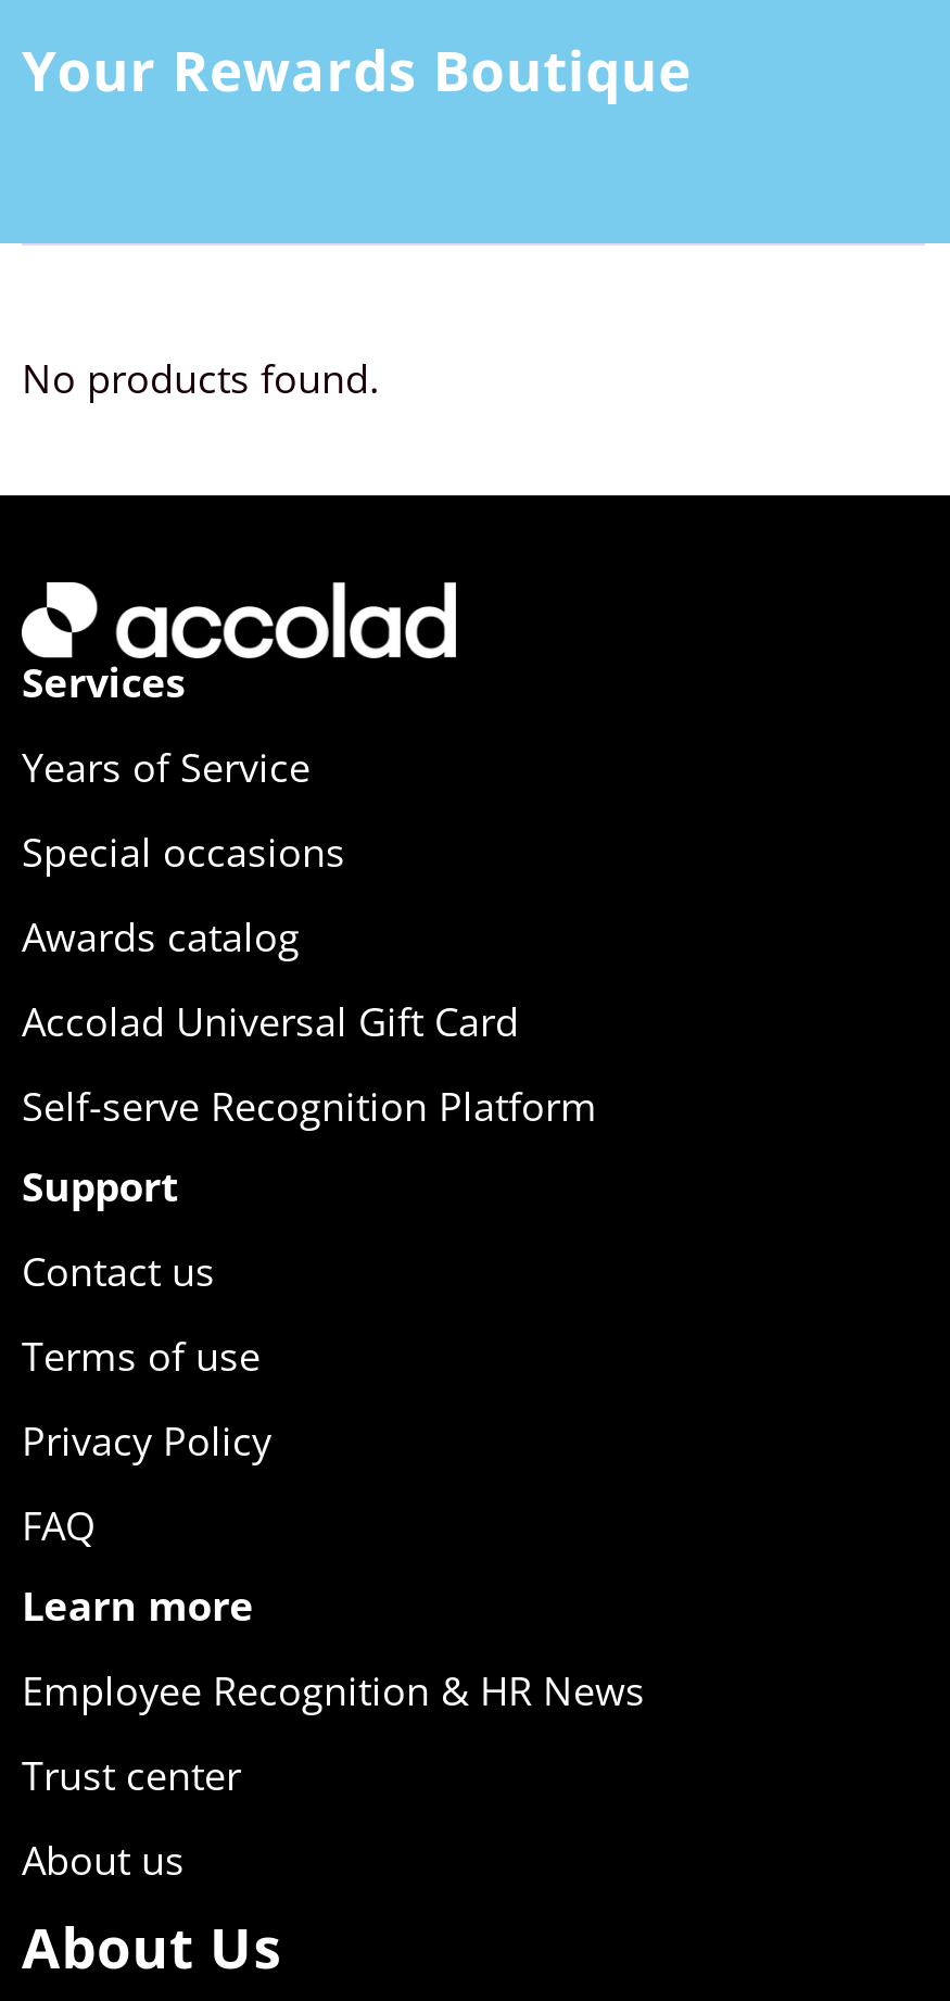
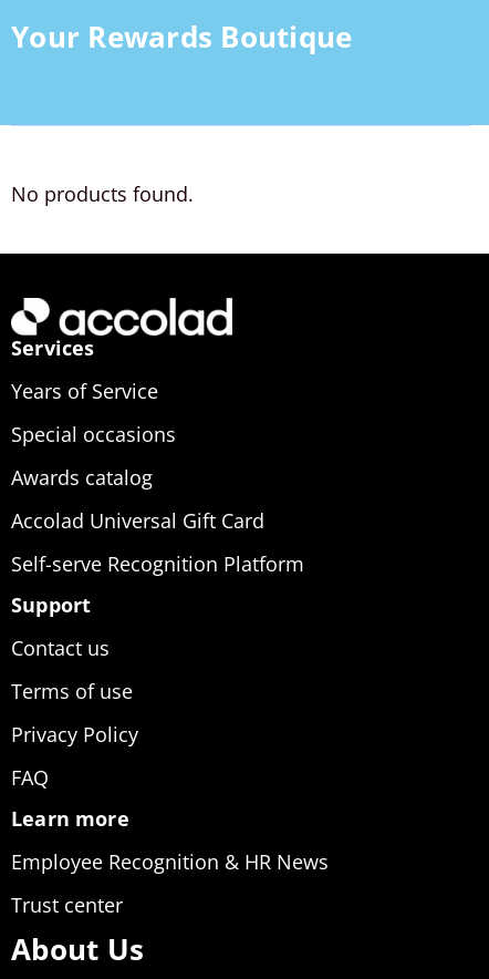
[22,1833,185,1885] About us -> none

